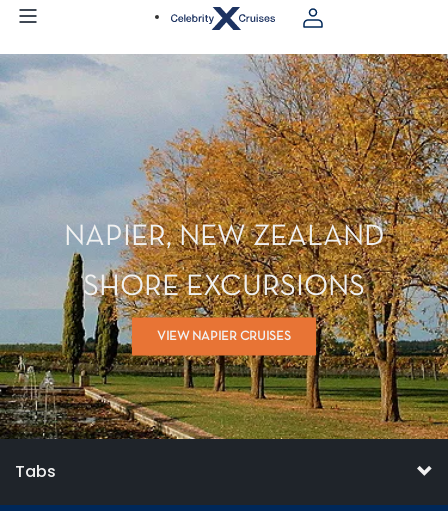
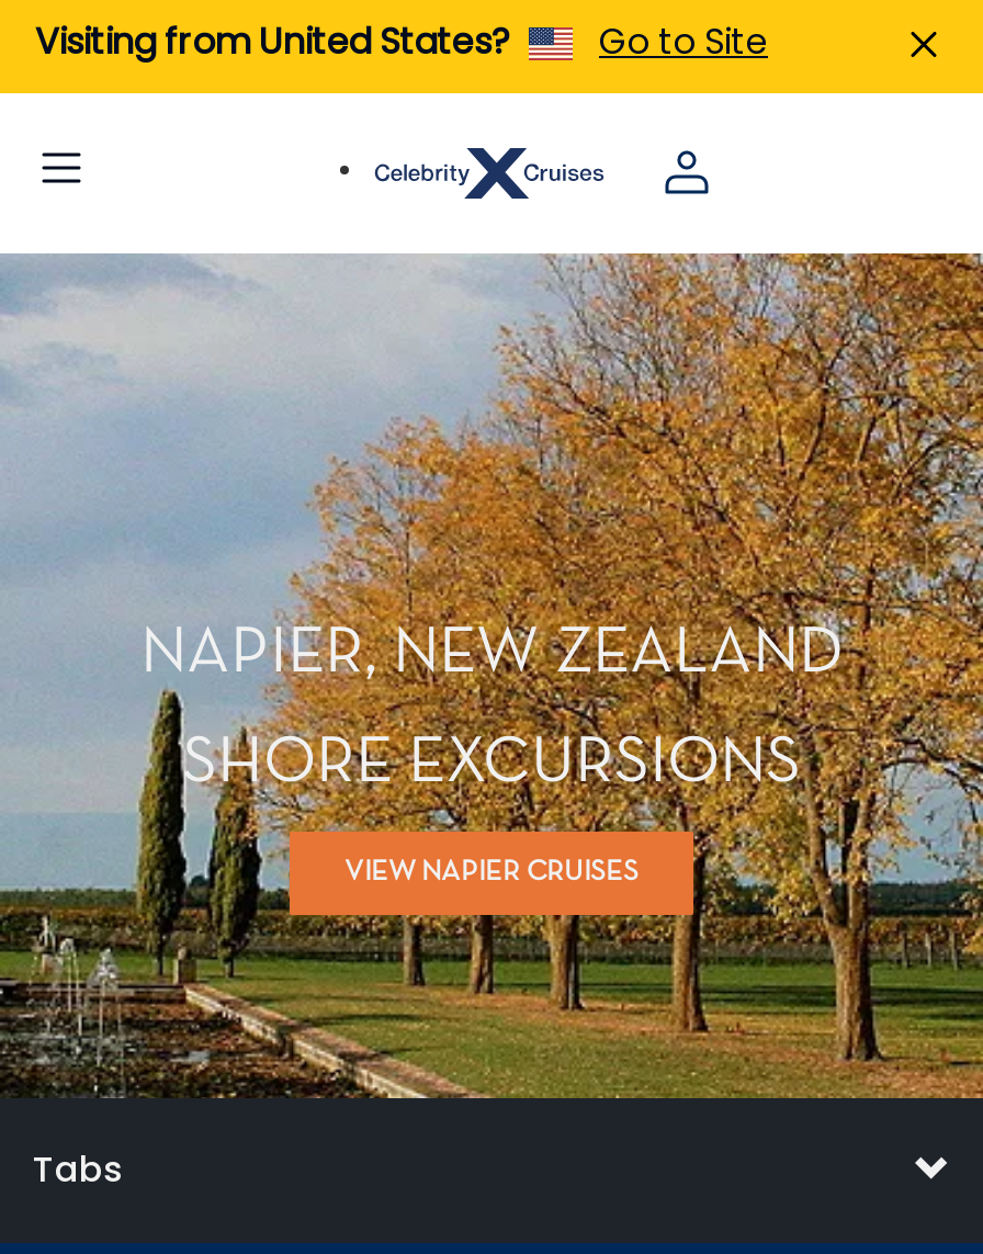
none -> [35,16,768,67] Visiting from United States? | Go to Site

